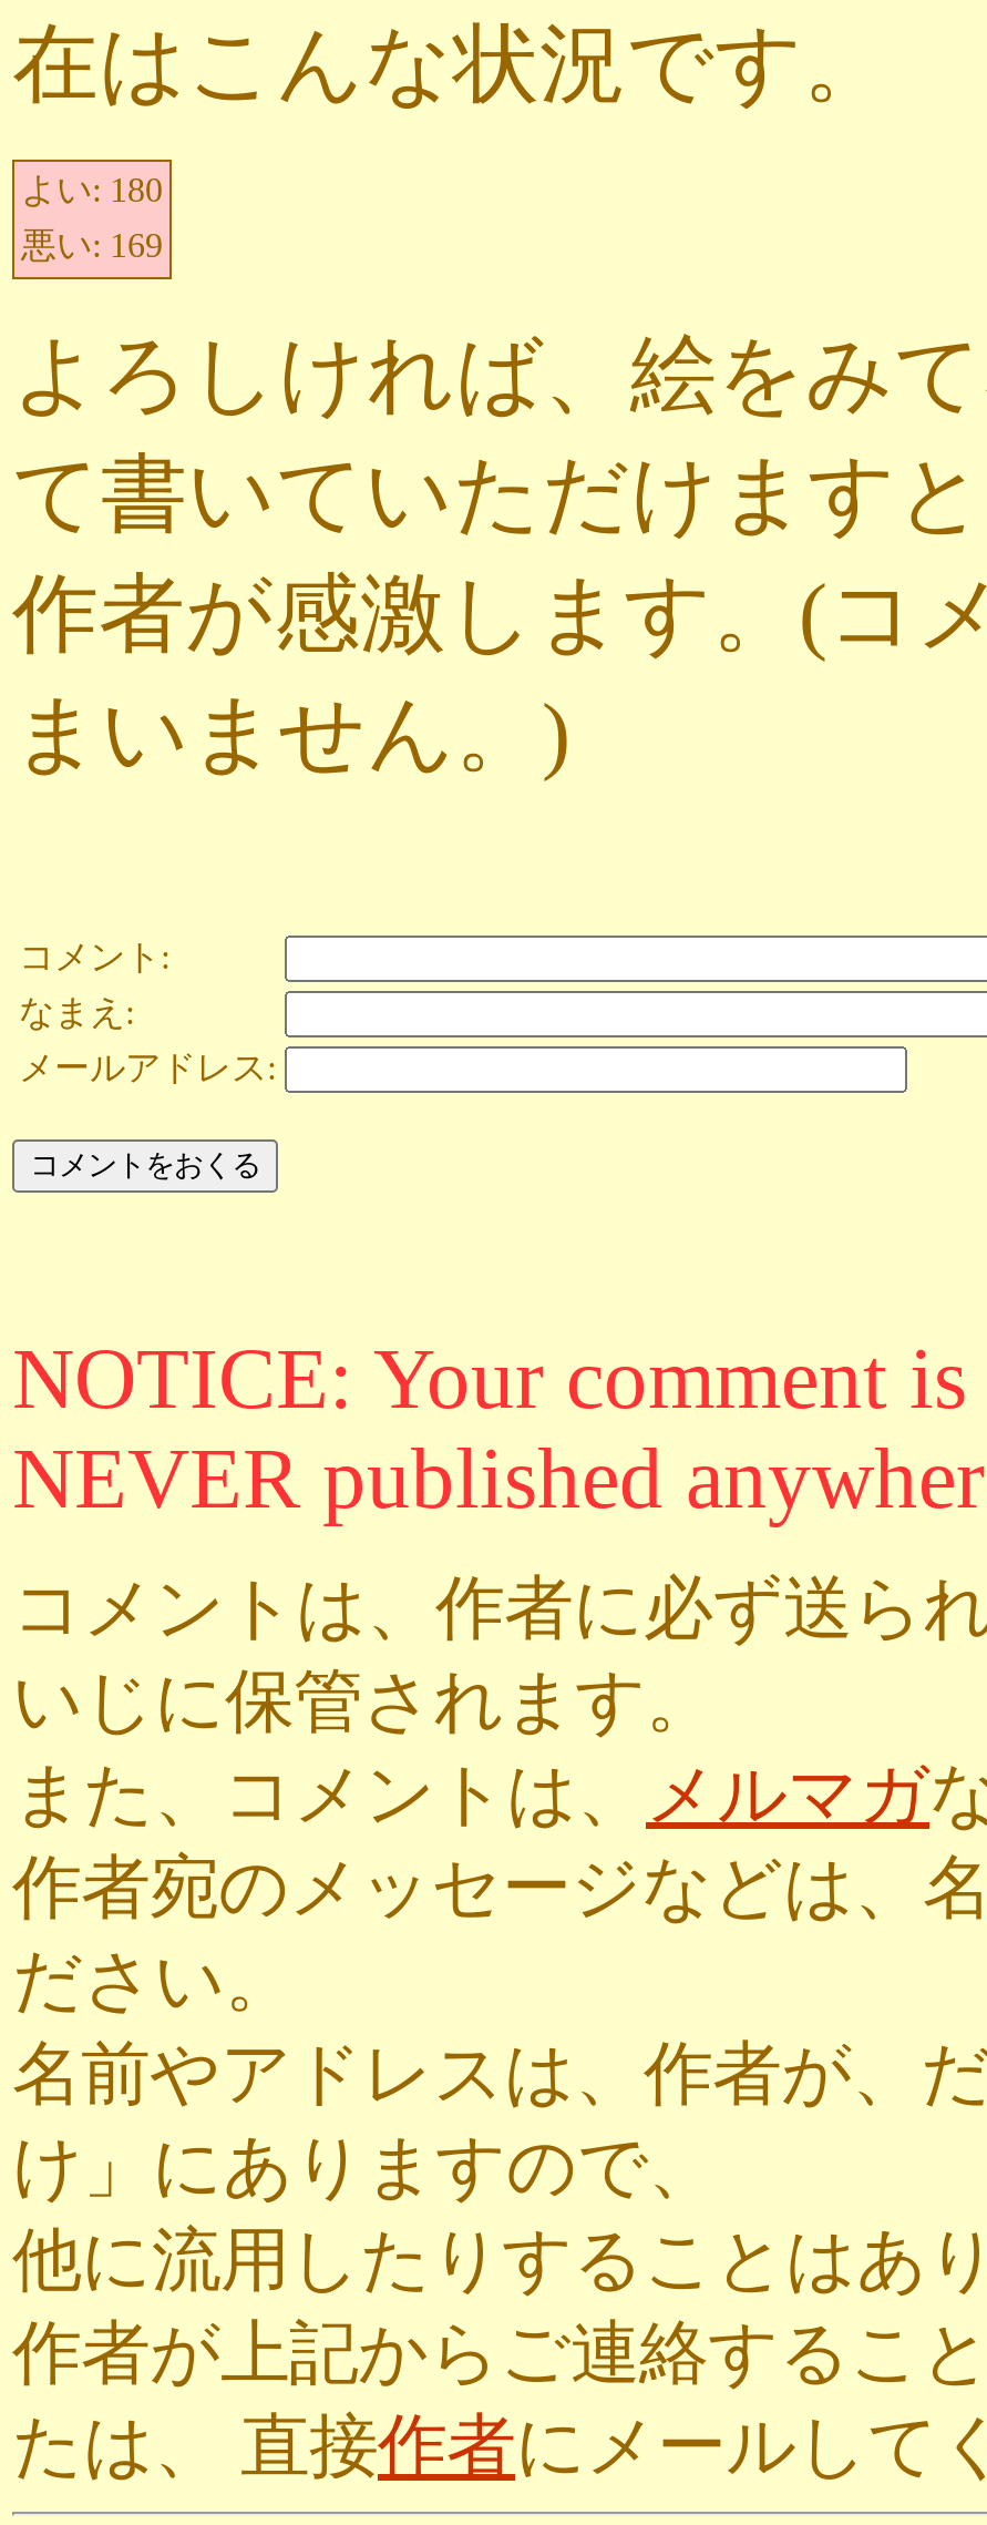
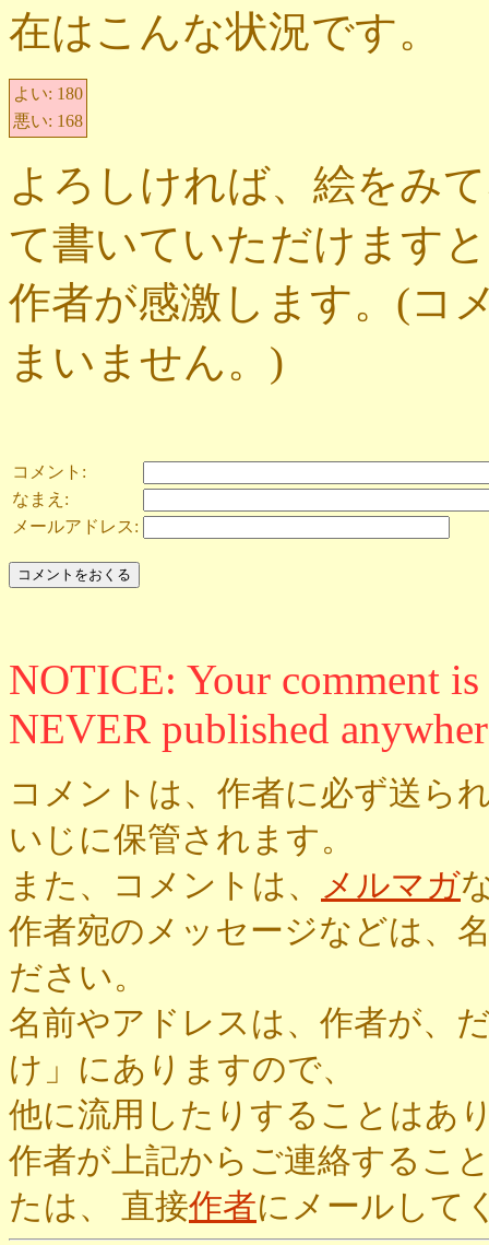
[21,226,163,264] 悪い: 169 -> [13,111,83,130] 悪い: 168

